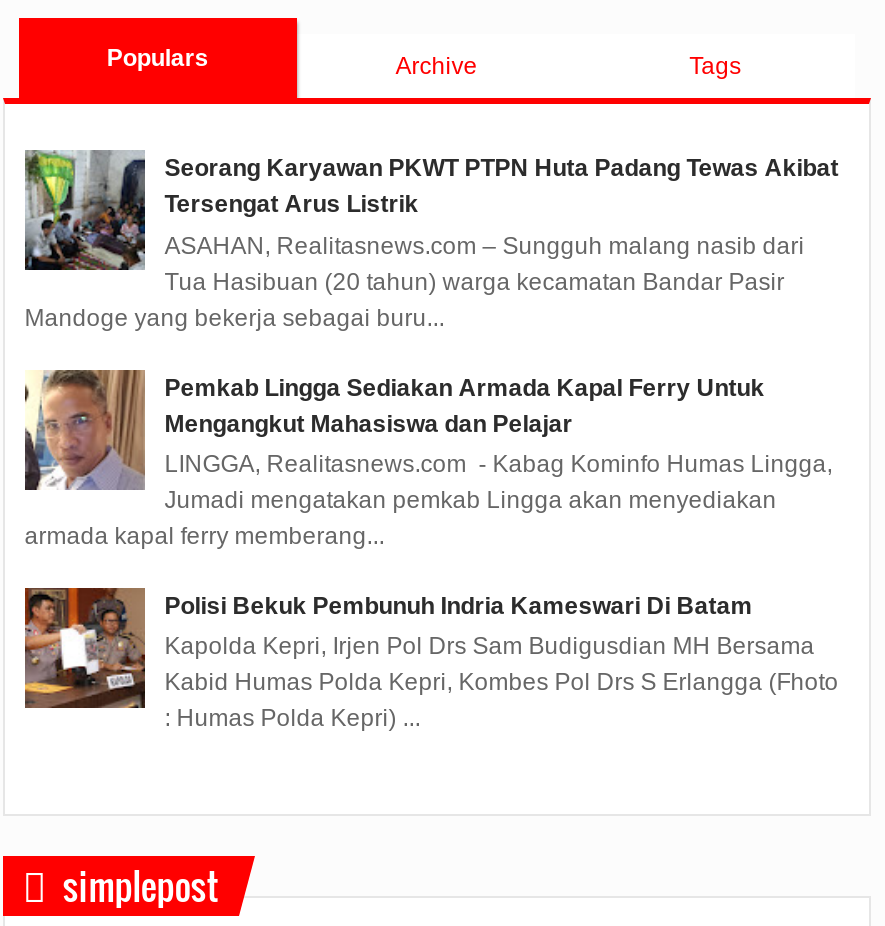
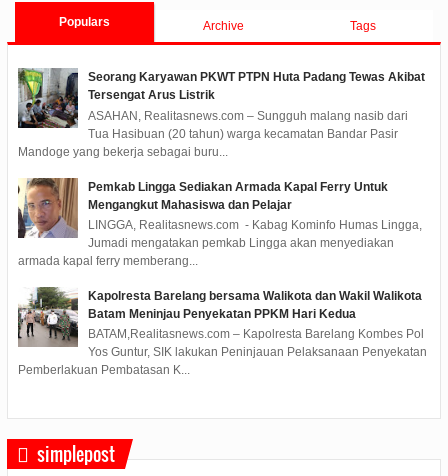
[23,586,752,690] [image] | Polisi Bekuk Pembunuh Indria Kameswari Di Batam -> [18,287,422,347] [image] | Kapolresta Barelang bersama Walikota dan Wakil Walikota | Batam Meninjau Penyekatan PPKM Hari Kedua
[164,632,838,732] Kapolda Kepri, Irjen Pol Drs Sam Budigusdian MH Bersama | Kabid Humas Polda Kepri, Kombes Pol Drs S Erlangga (Fhoto | : Humas Polda Kepri) ... -> [18,327,427,377] BATAM,Realitasnews.com – Kapolresta Barelang Kombes Pol | Yos Guntur, SIK lakukan Peninjauan Pelaksanaan Penyekatan | Pemberlakuan Pembatasan K...

